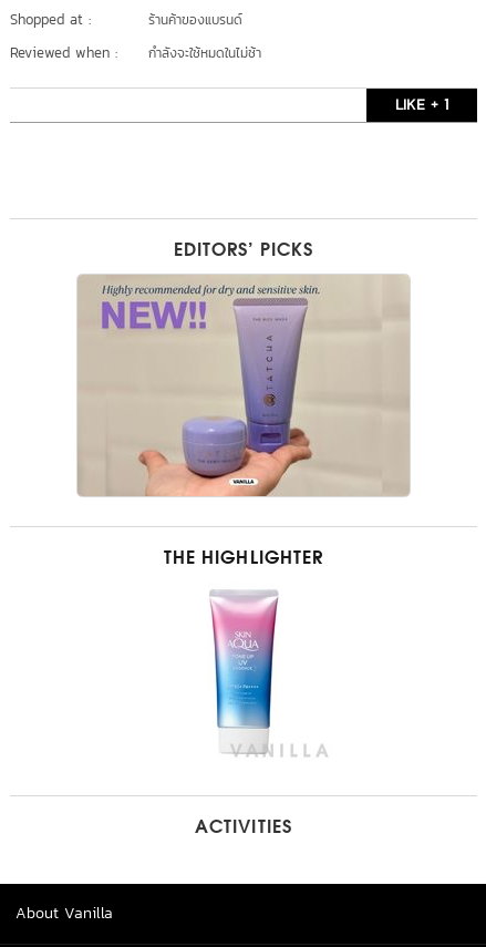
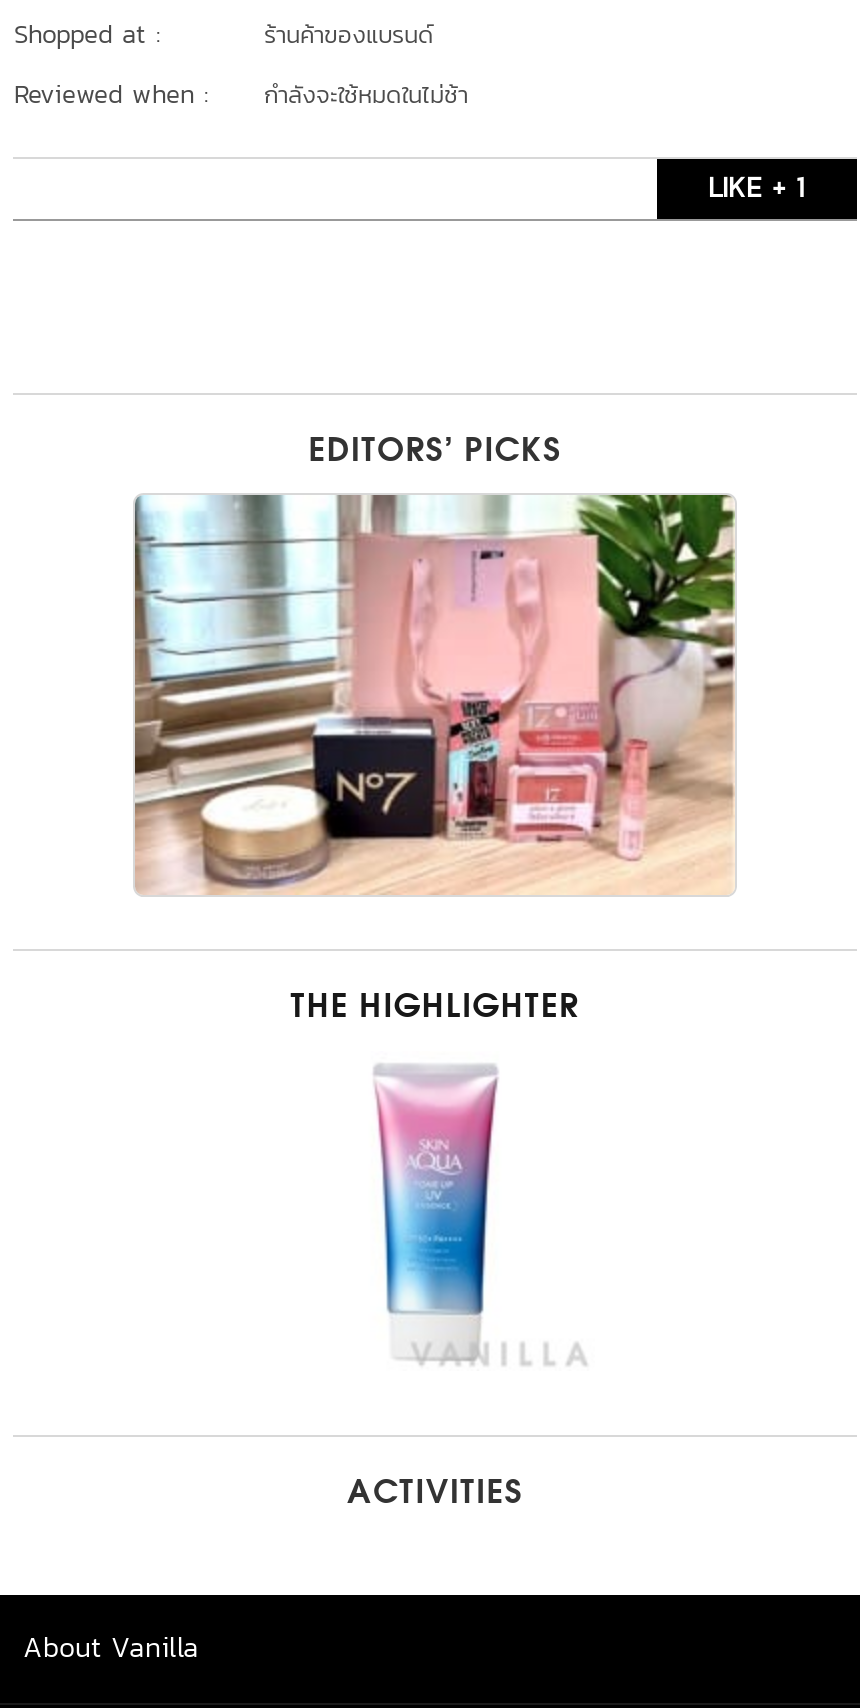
[79,275,410,497] [image] -> [135,493,735,895] [image]

